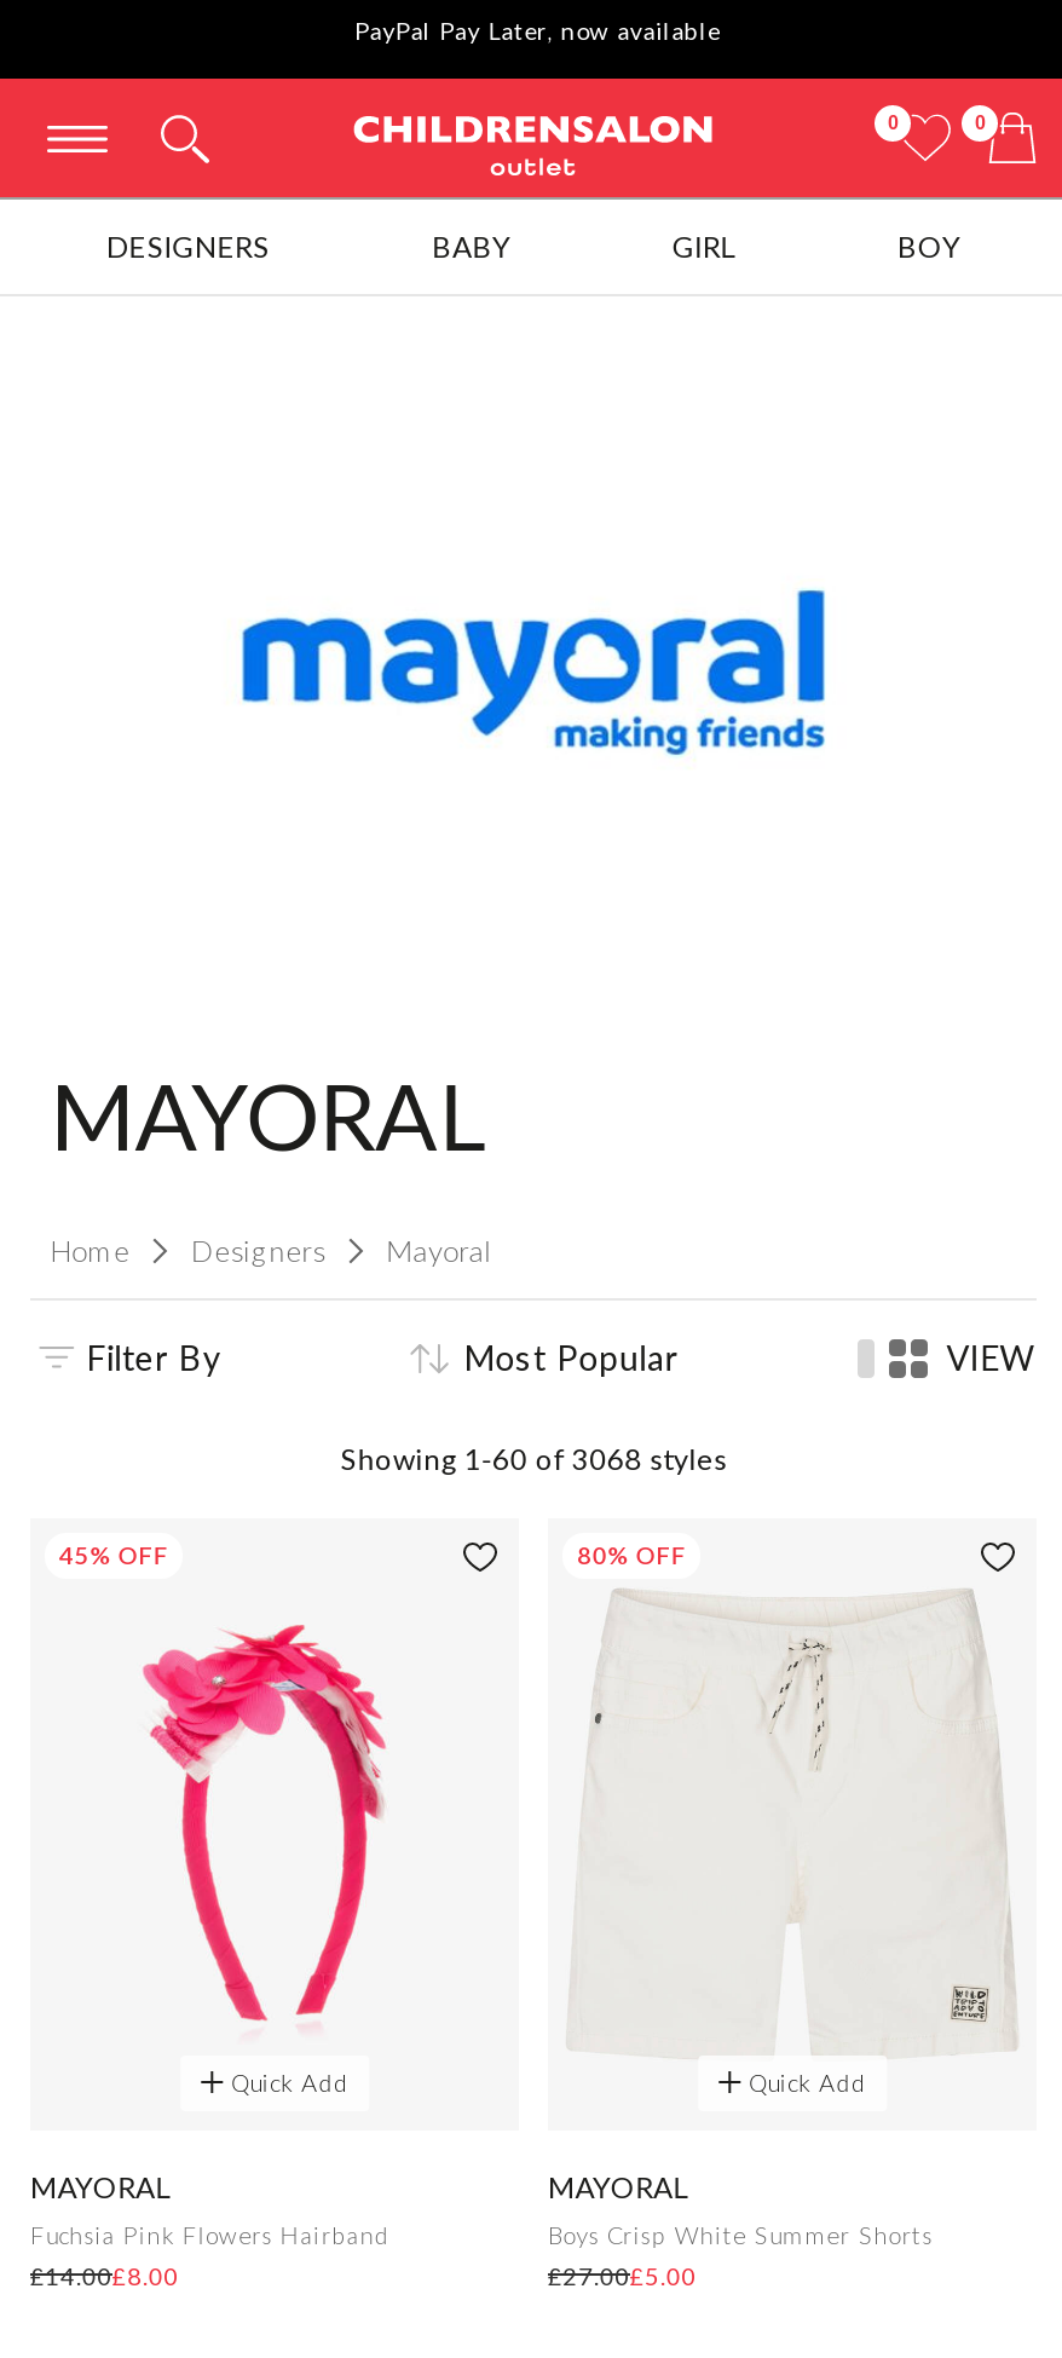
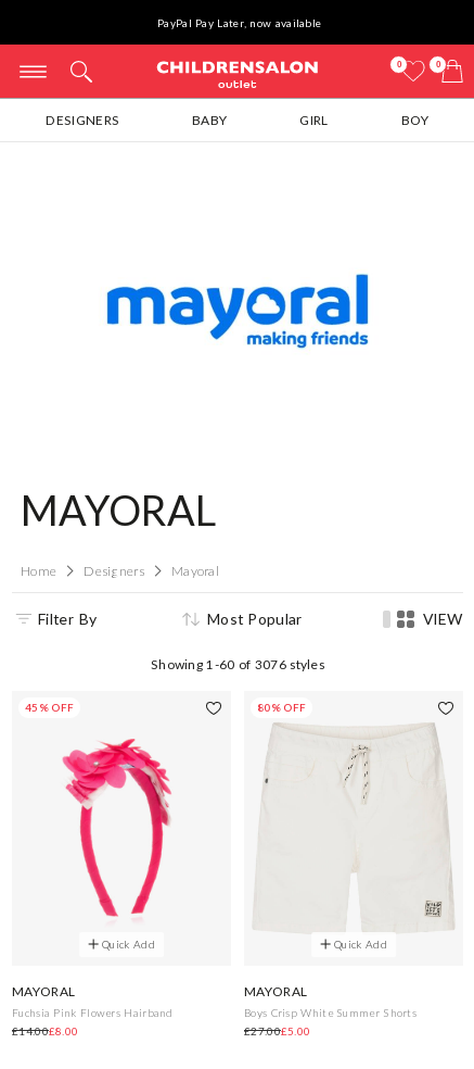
[340,1441,727,1477] Showing 1-60 of 3068 styles -> [151,656,324,672] Showing 1-60 of 3076 styles

